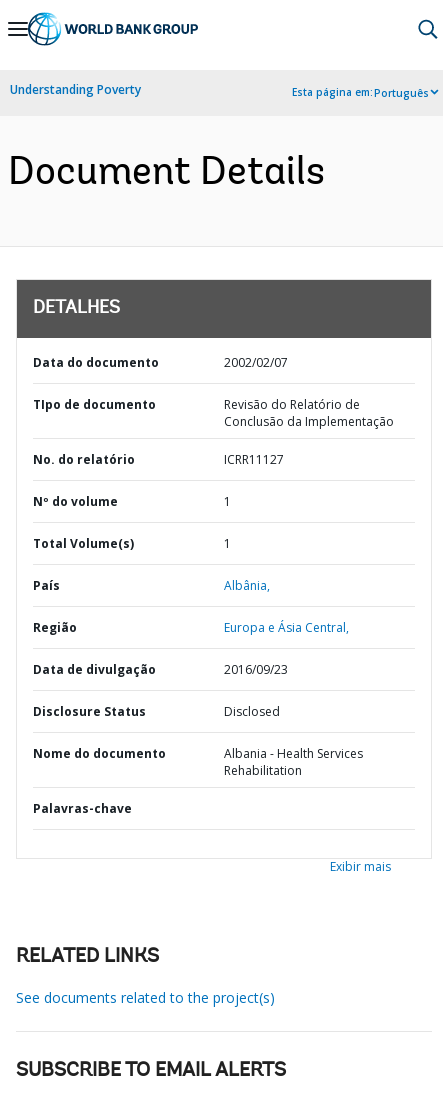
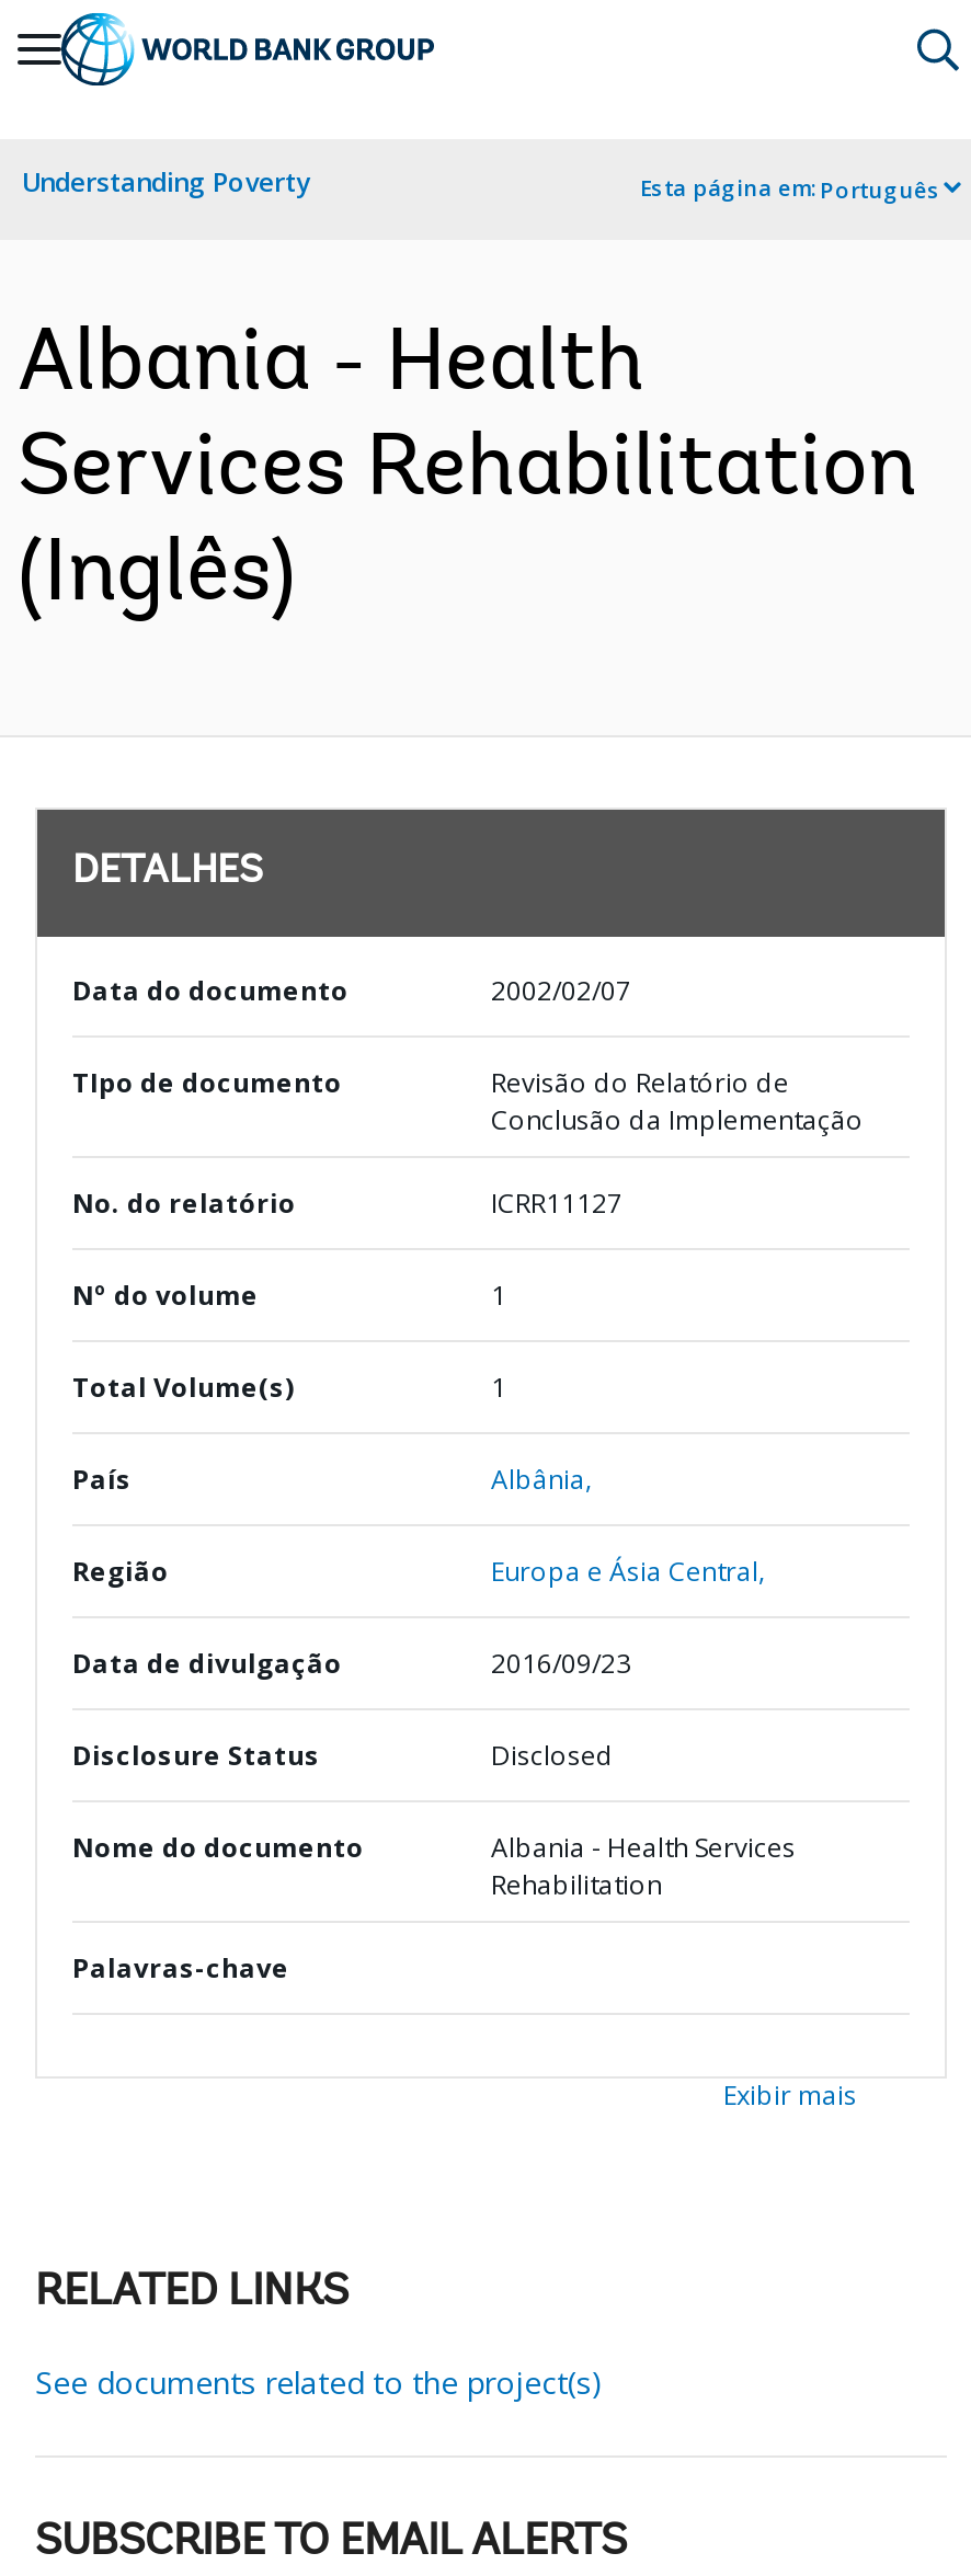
[8,154,325,194] Document Details -> [18,323,916,621] Albania - Health | Services Rehabilitation | (Inglês)

